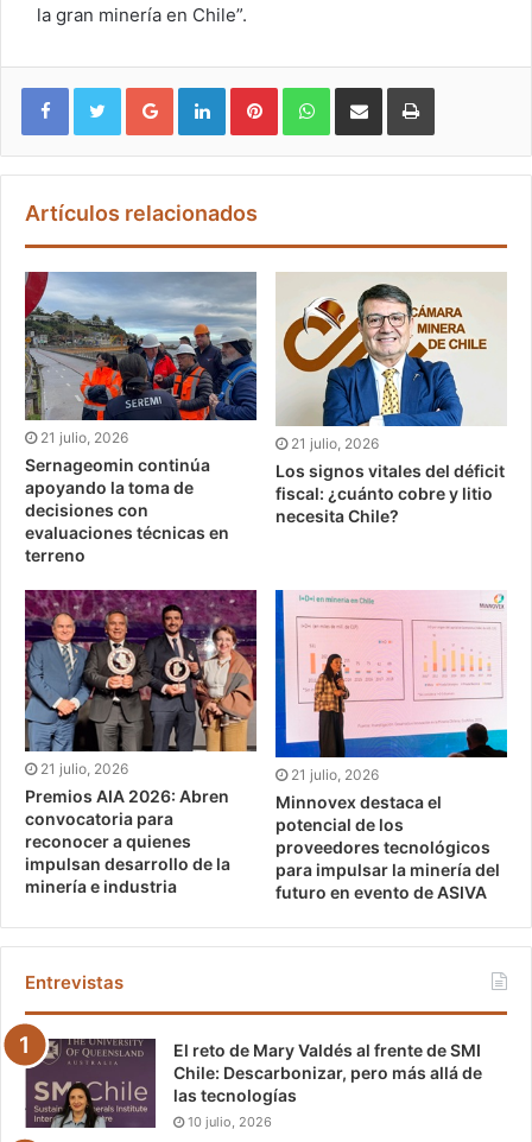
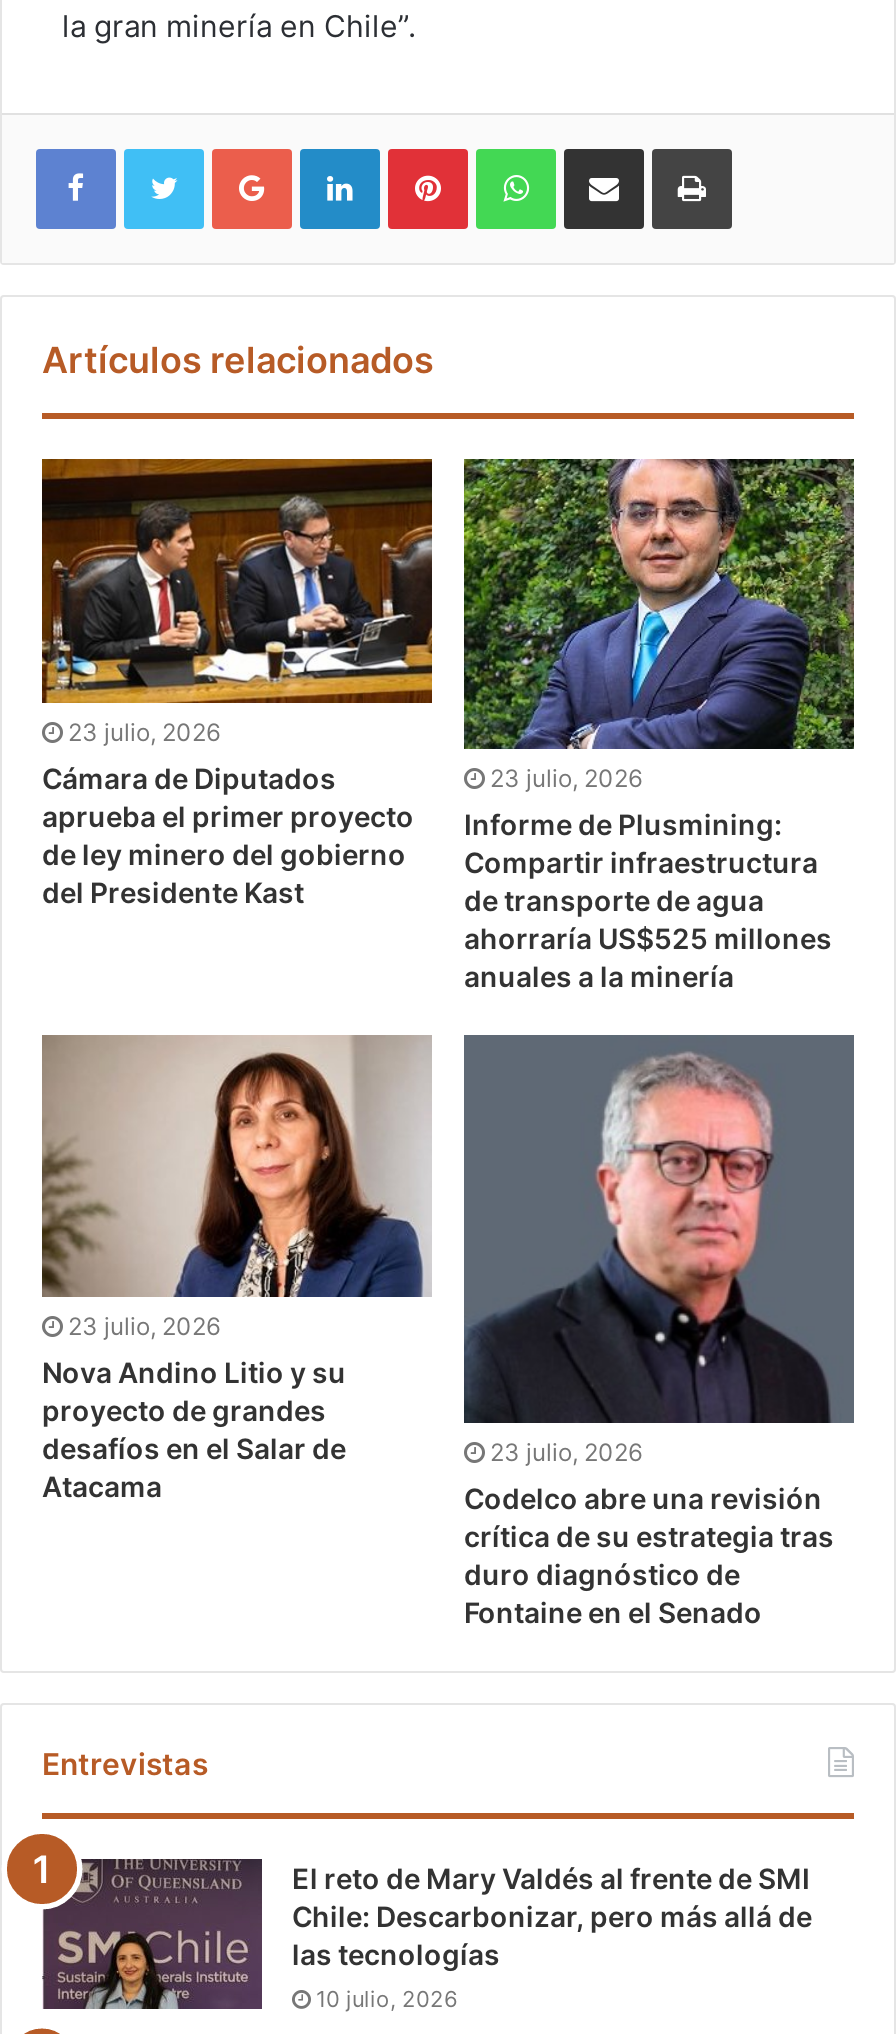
[24,271,258,565] [image] | 21 julio, 2026 | Sernageomin continúa | apoyando la toma de | decisiones con | evaluaciones técnicas en | terreno -> [40,456,434,910] [image] | 23 julio, 2026 | Cámara de Diputados | aprueba el primer proyecto | de ley minero del gobierno | del Presidente Kast
[275,273,507,526] [image] | 21 julio, 2026 | Los signos vitales del déficit | fiscal: ¿cuánto cobre y litio | necesita Chile? -> [462,458,856,993] [image] | 23 julio, 2026 | Informe de Plusmining: | Compartir infraestructura | de transporte de agua | ahorraría US$525 millones | anuales a la minería
[24,589,258,896] [image] | 21 julio, 2026 | Premios AIA 2026: Abren | convocatoria para | reconocer a quienes | impulsan desarrollo de la | minería e industria -> [42,1034,432,1504] [image] | 23 julio, 2026 | Nova Andino Litio y su | proyecto de grandes | desafíos en el Salar de | Atacama
[275,591,508,902] [image] | 21 julio, 2026 | Minnovex destaca el | potencial de los | proveedores tecnológicos | para impulsar la minería del | futuro en evento de ASIVA -> [462,1034,856,1630] [image] | 23 julio, 2026 | Codelco abre una revisión | crítica de su estrategia tras | duro diagnóstico de | Fontaine en el Senado

